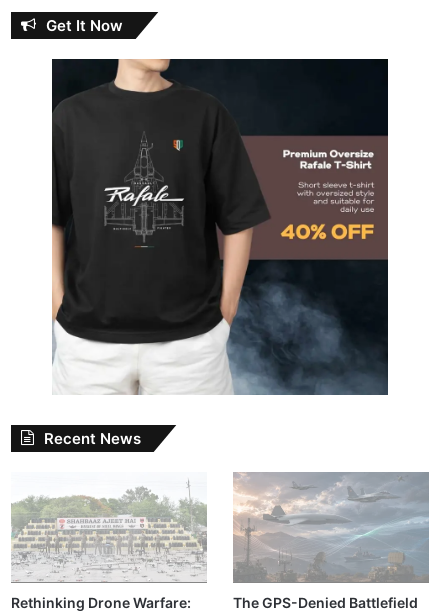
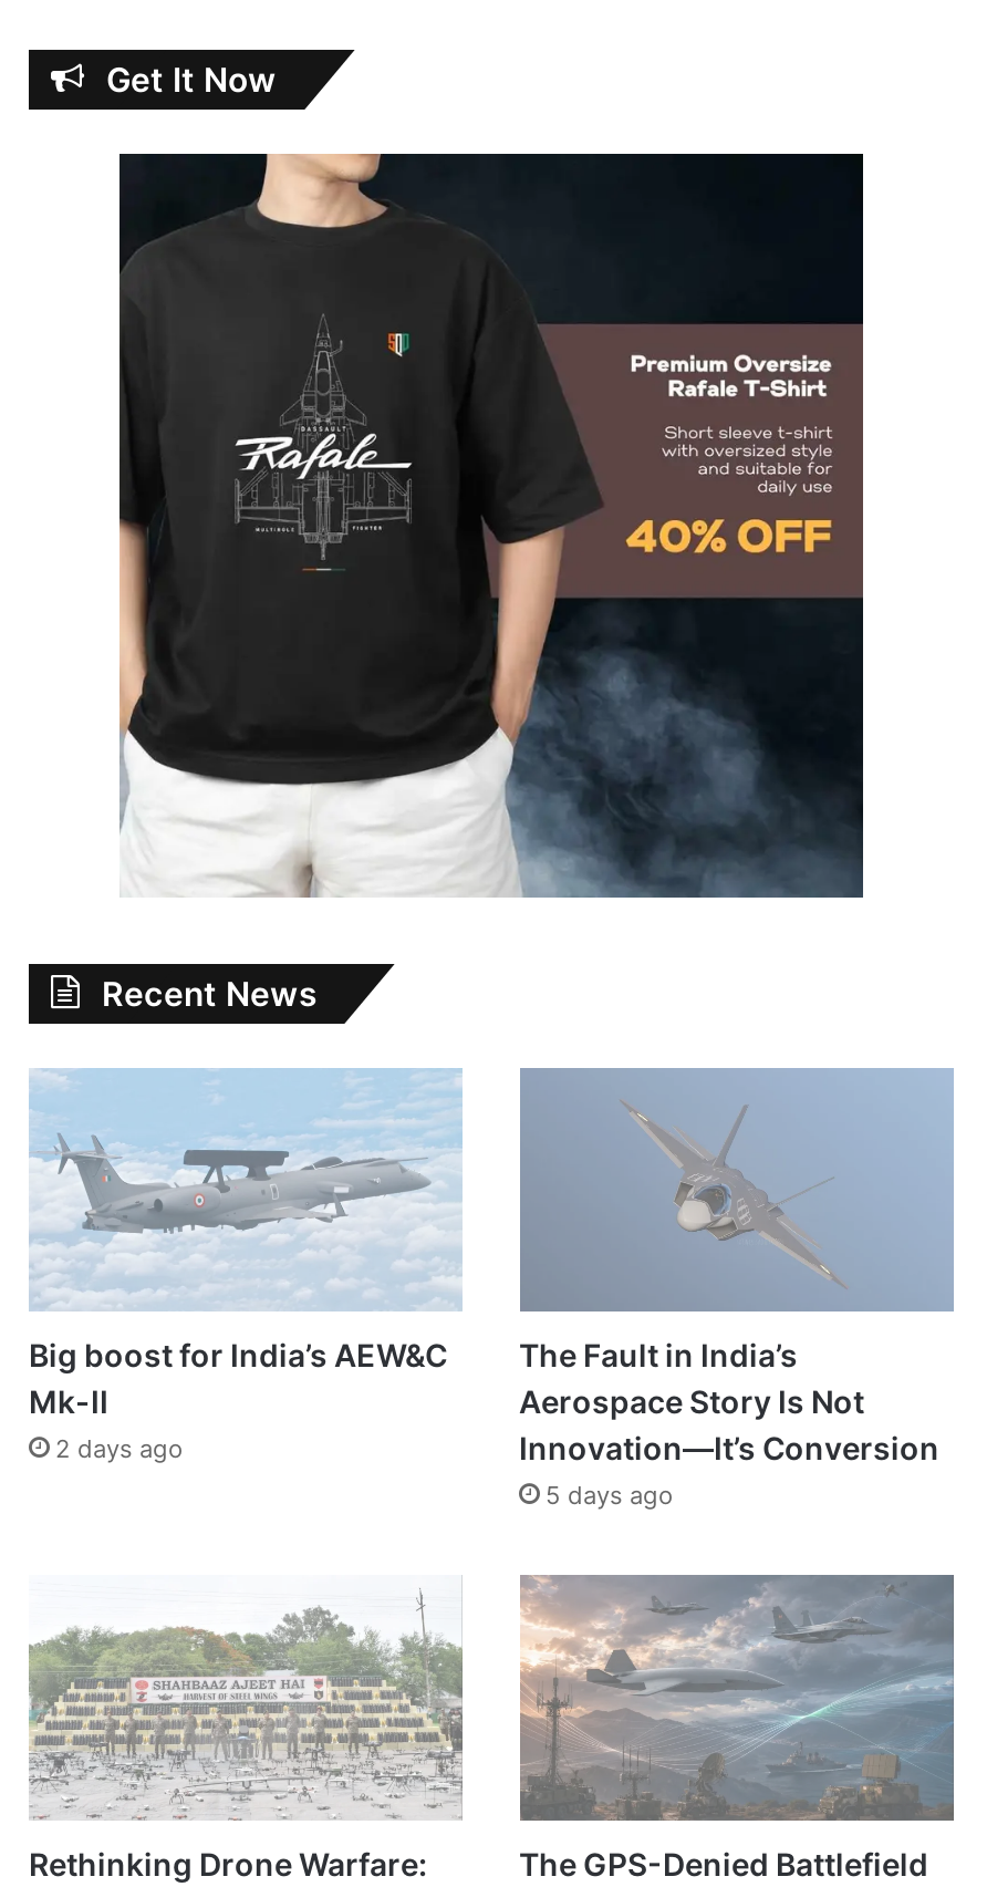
none -> [29,1069,463,1464] [image] | Big boost for India’s AEW&C | Mk-II | 2 days ago
none -> [518,1069,954,1510] [image] | The Fault in India’s | Aerospace Story Is Not | Innovation—It’s Conversion | 5 days ago

